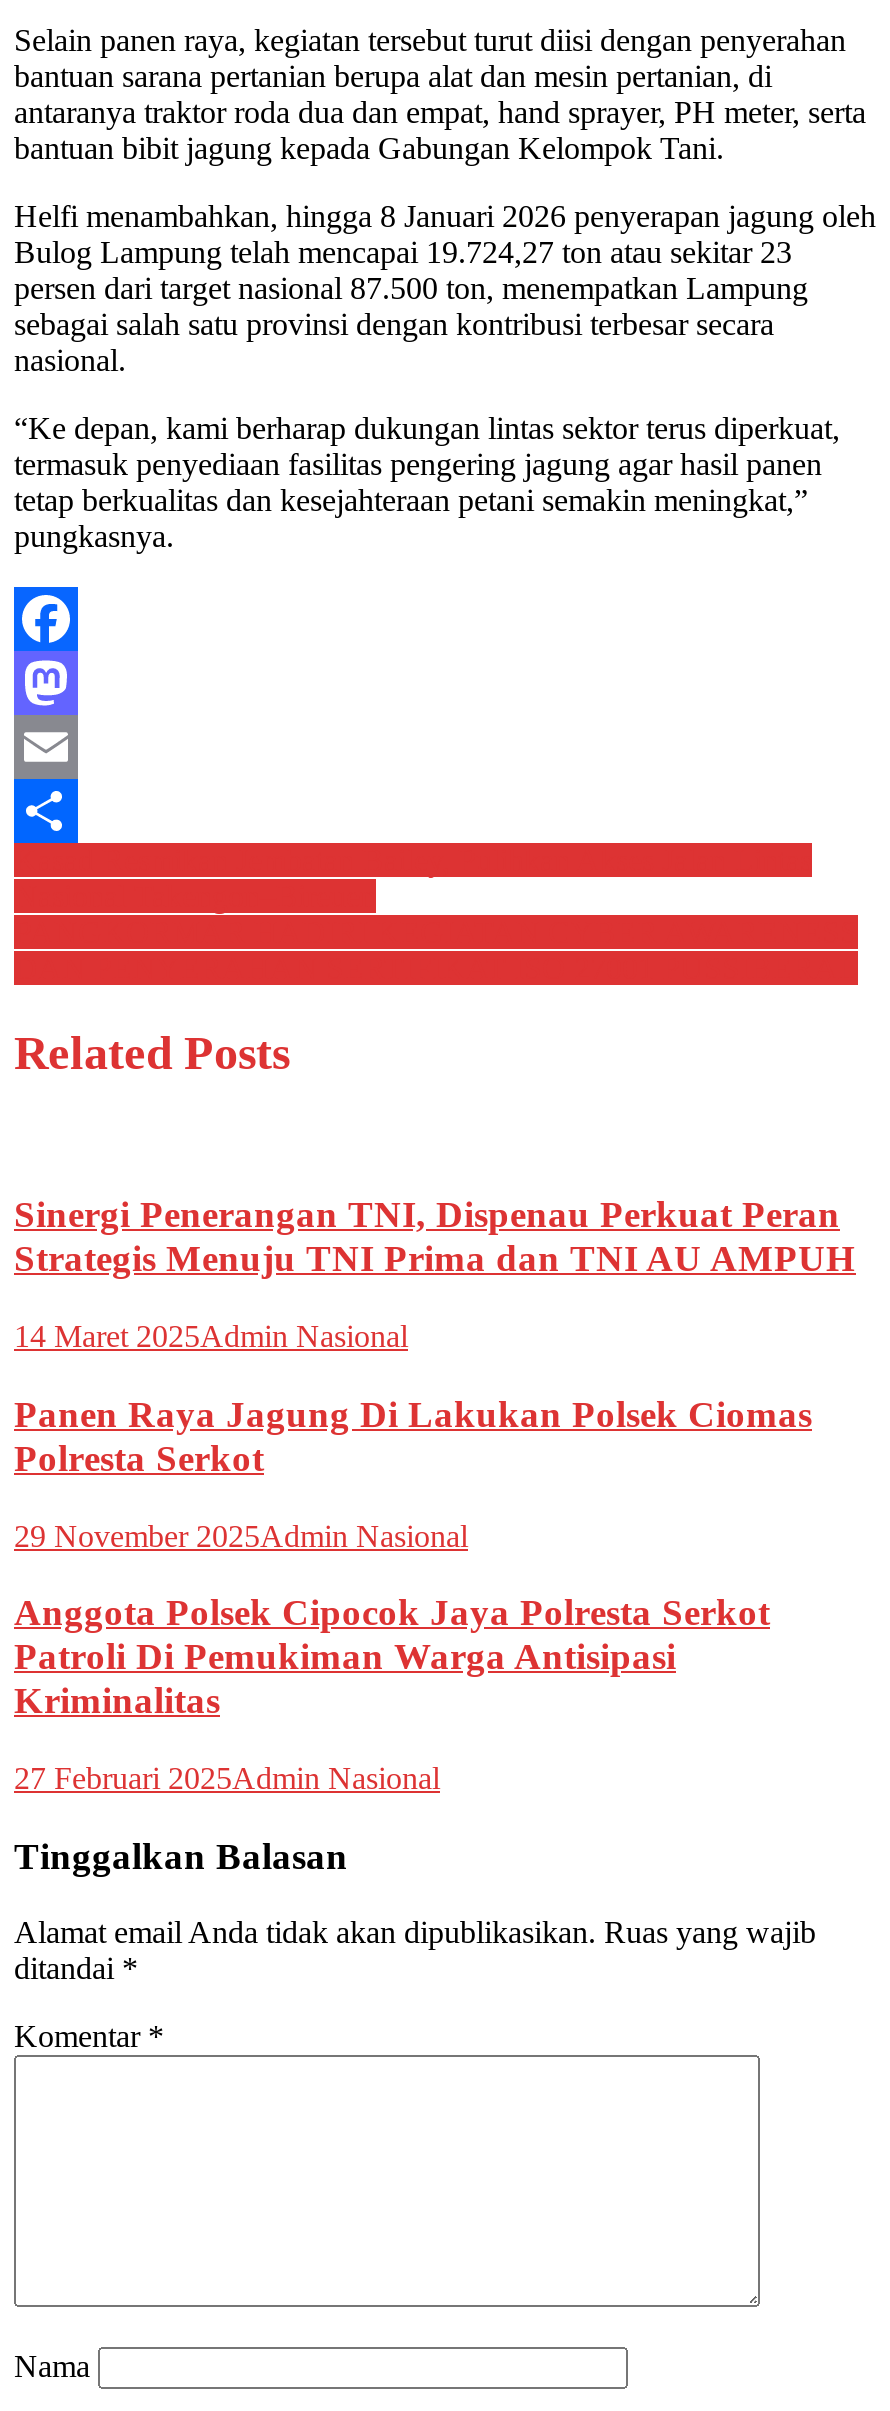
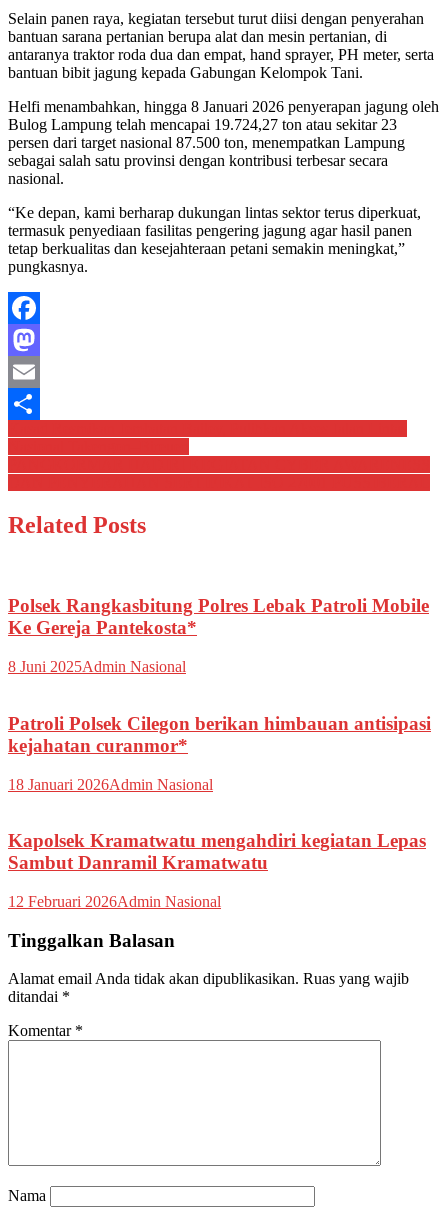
[14,1194,856,1280] Sinergi Penerangan TNI, Dispenau Perkuat Peran | Strategis Menuju TNI Prima dan TNI AU AMPUH -> [8,595,429,638] Polsek Rangkasbitung Polres Lebak Patroli Mobile | Ke Gereja Pantekosta*
[14,1319,408,1353] 14 Maret 2025Admin Nasional -> [8,658,186,675] 8 Juni 2025Admin Nasional
[14,1393,812,1479] Panen Raya Jagung Di Lakukan Polsek Ciomas | Polresta Serkot -> [8,713,431,756] Patroli Polsek Cilegon berikan himbauan antisipasi | kejahatan curanmor*
[14,1518,468,1552] 29 November 2025Admin Nasional -> [8,775,213,792] 18 Januari 2026Admin Nasional
[14,1591,770,1721] Anggota Polsek Cipocok Jaya Polresta Serkot | Patroli Di Pemukiman Warga Antisipasi | Kriminalitas -> [8,830,426,873] Kapolsek Kramatwatu mengahdiri kegiatan Lepas | Sambut Danramil Kramatwatu
[14,1761,440,1795] 27 Februari 2025Admin Nasional -> [8,893,221,910] 12 Februari 2026Admin Nasional

